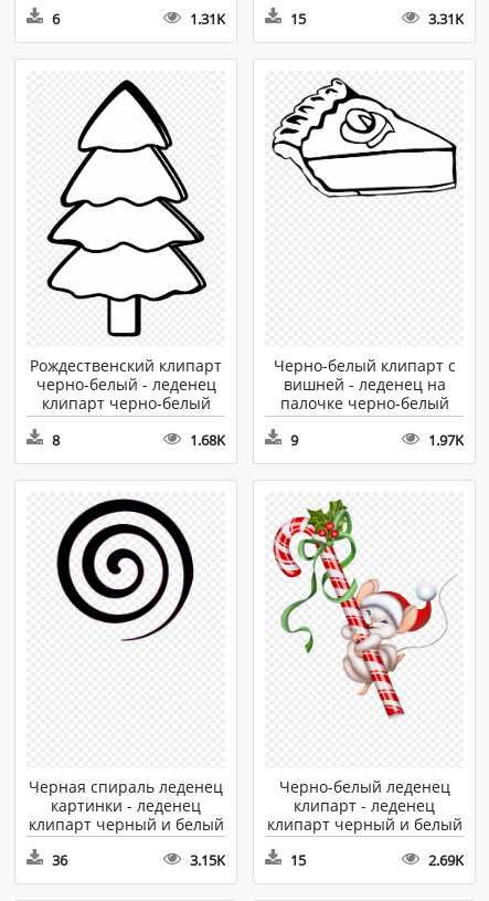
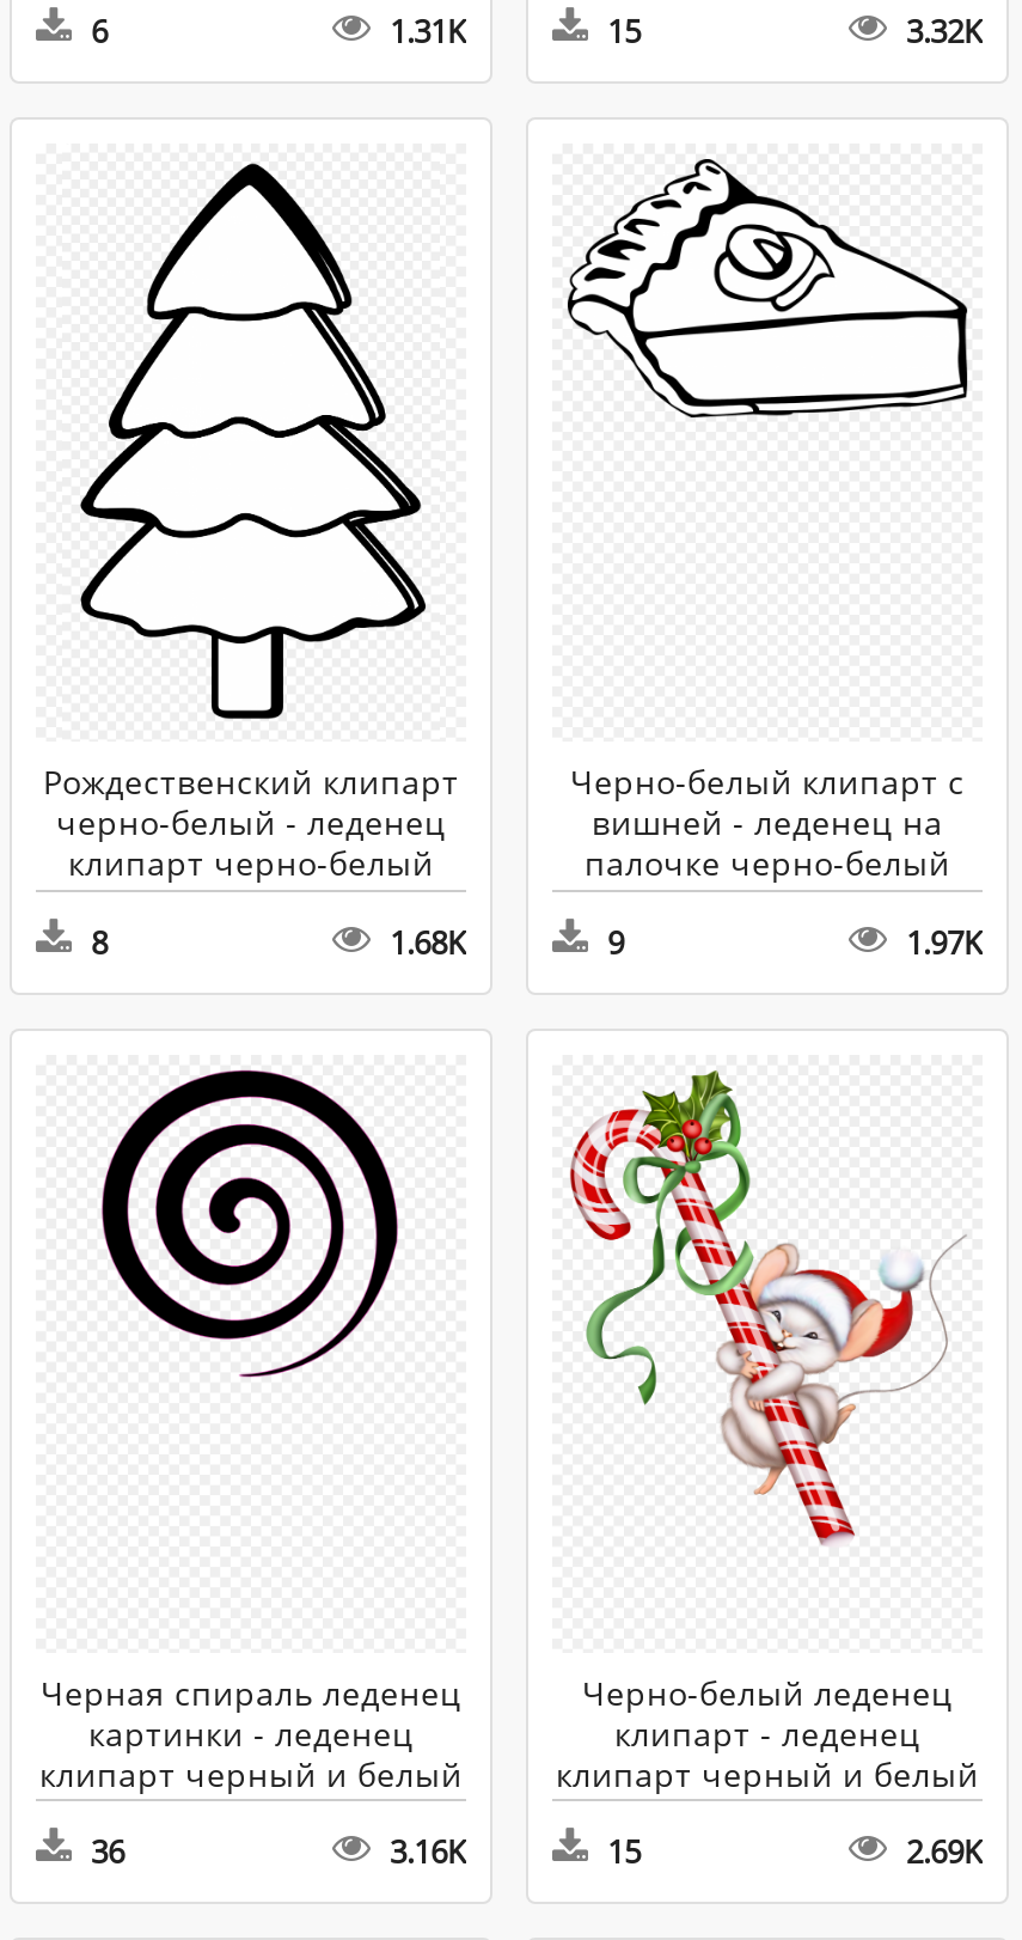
[428,9,464,29] 3.31K -> [906,10,983,53] 3.32K
[190,850,225,870] 3.15K -> [390,1830,466,1873] 3.16K

